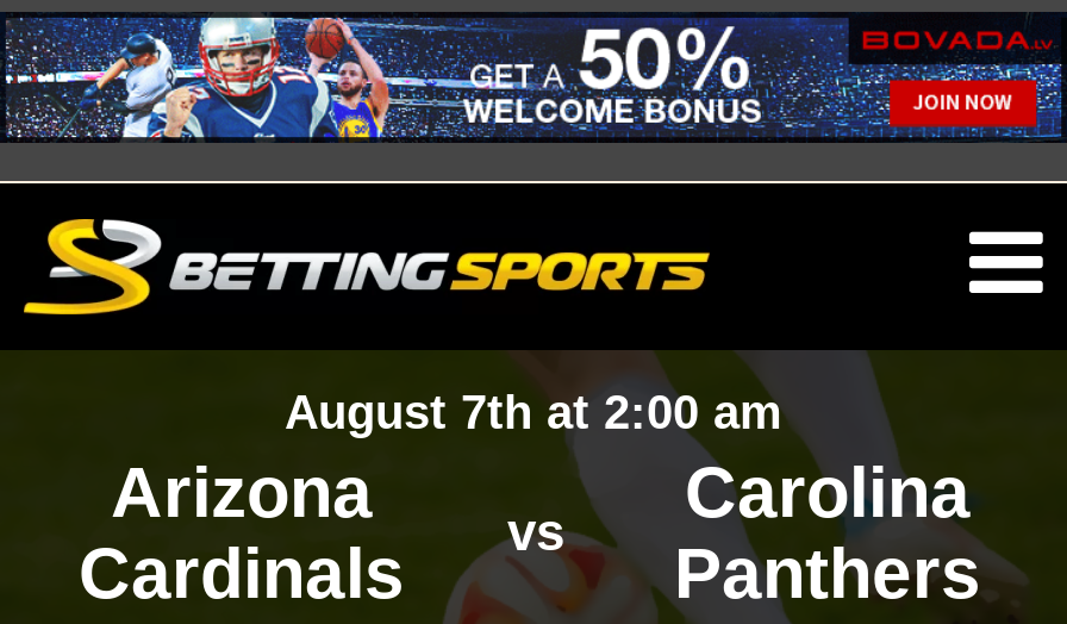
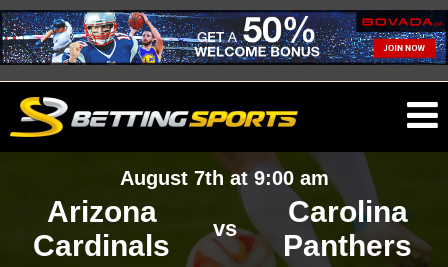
[285,387,782,439] August 7th at 2:00 am -> [119,167,328,189] August 7th at 9:00 am

